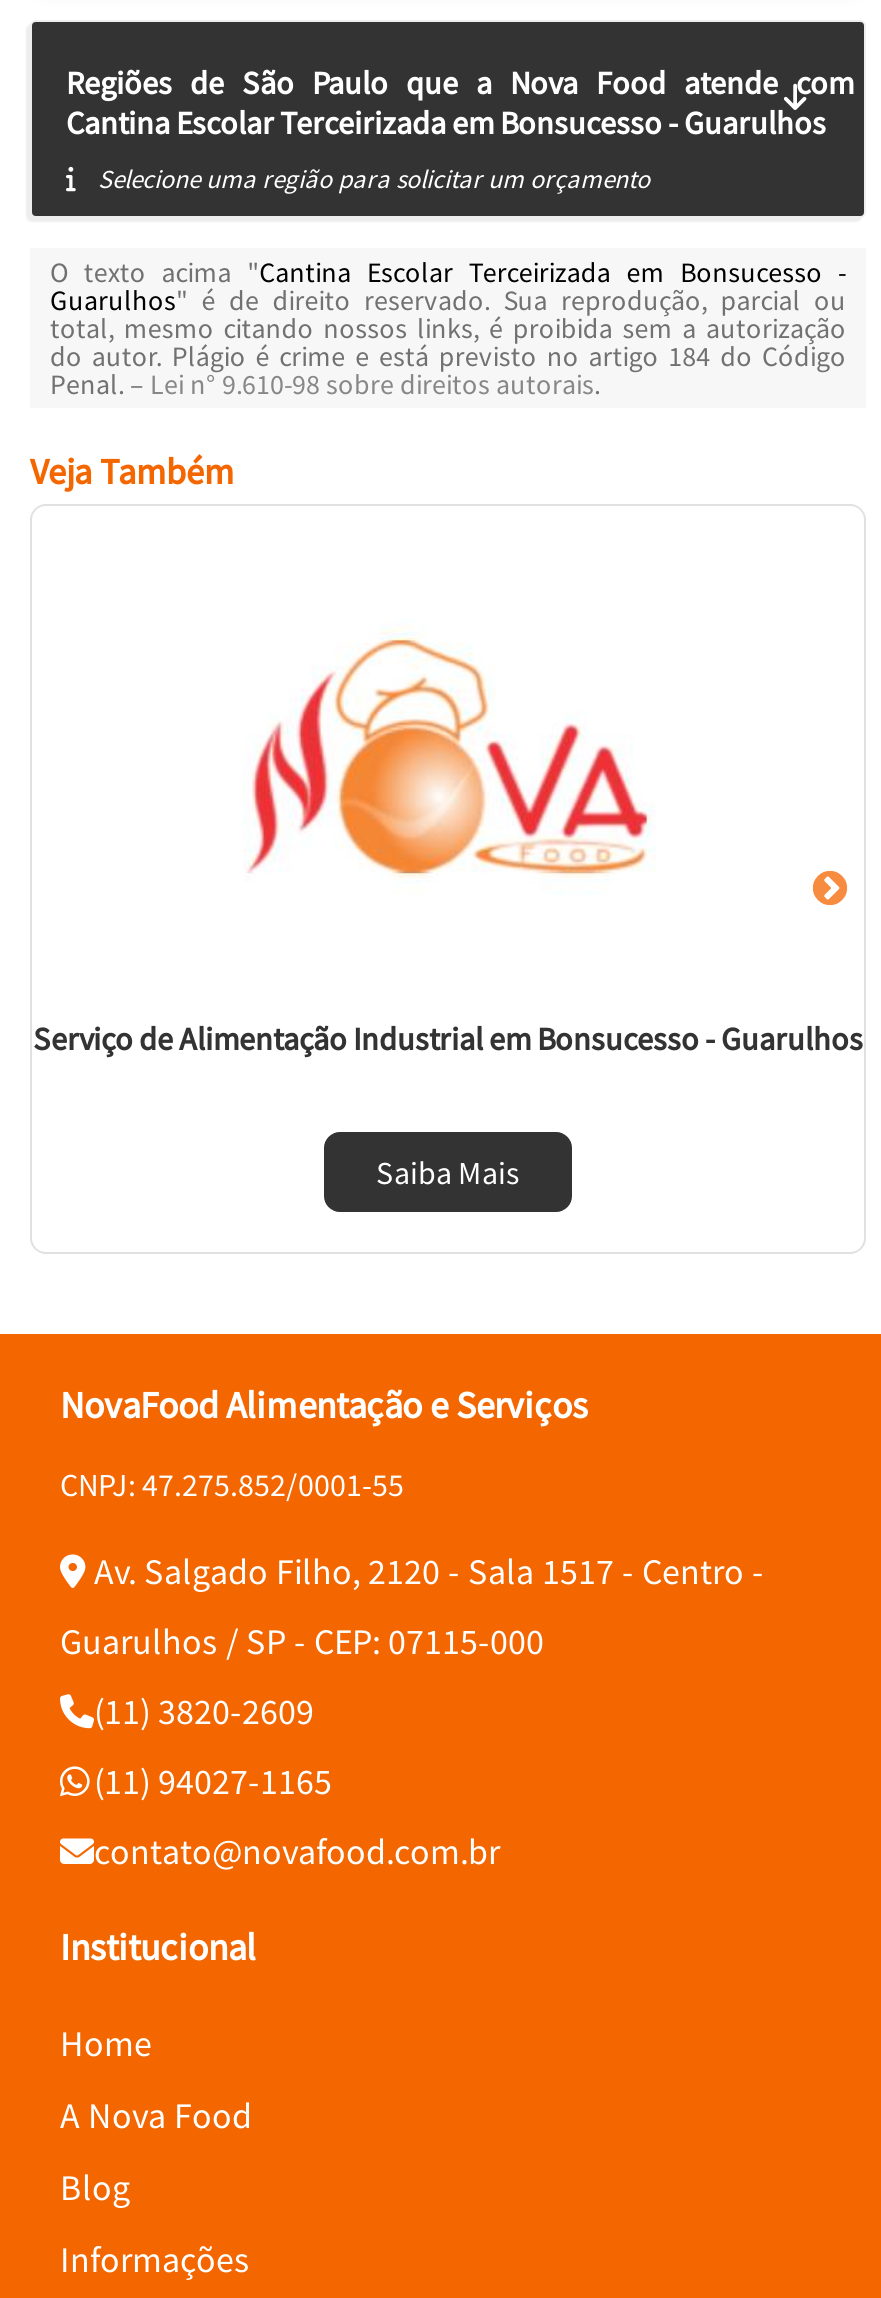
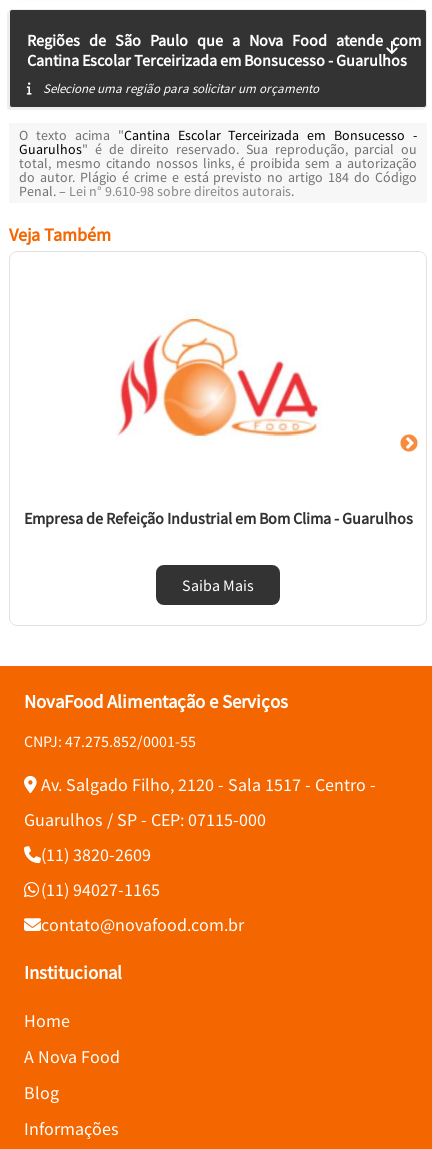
[33,1018,863,1058] Serviço de Alimentação Industrial em Bonsucesso - Guarulhos -> [23,508,412,528] Empresa de Refeição Industrial em Bom Clima - Guarulhos

